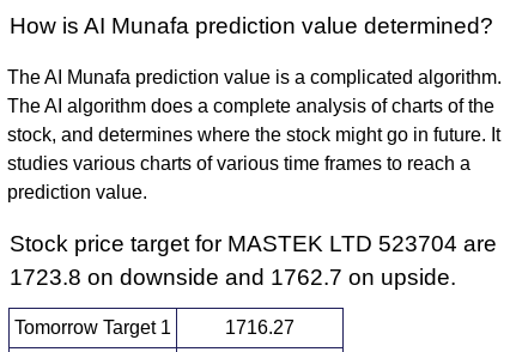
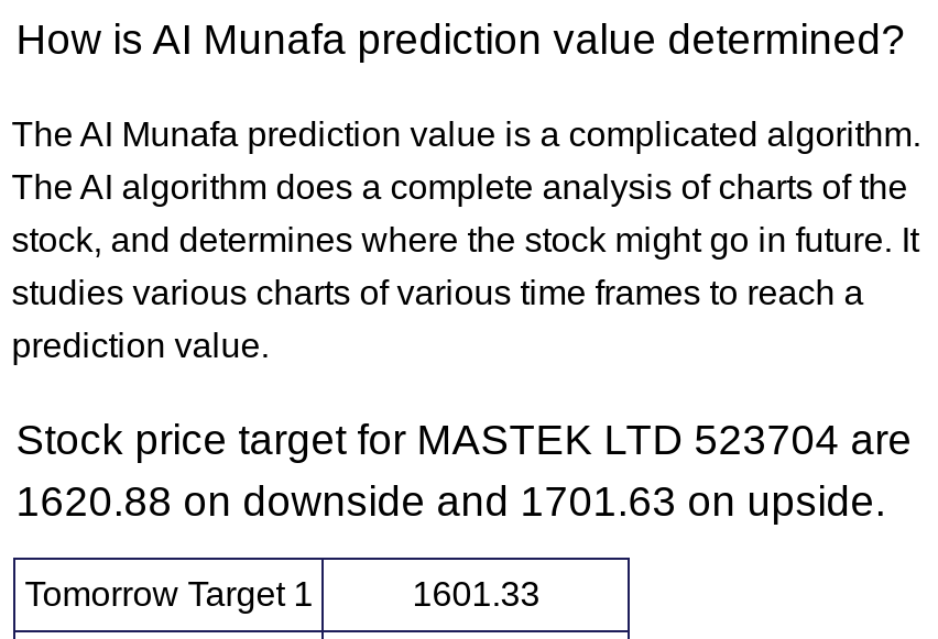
[10,265,456,290] 1723.8 on downside and 1762.7 on upside. -> [16,479,886,525] 1620.88 on downside and 1701.63 on upside.
[225,318,295,338] 1716.27 -> [412,576,540,613] 1601.33

